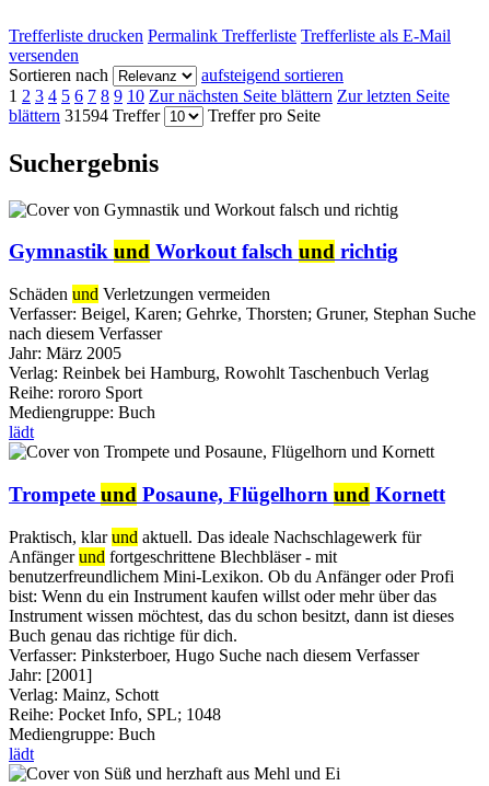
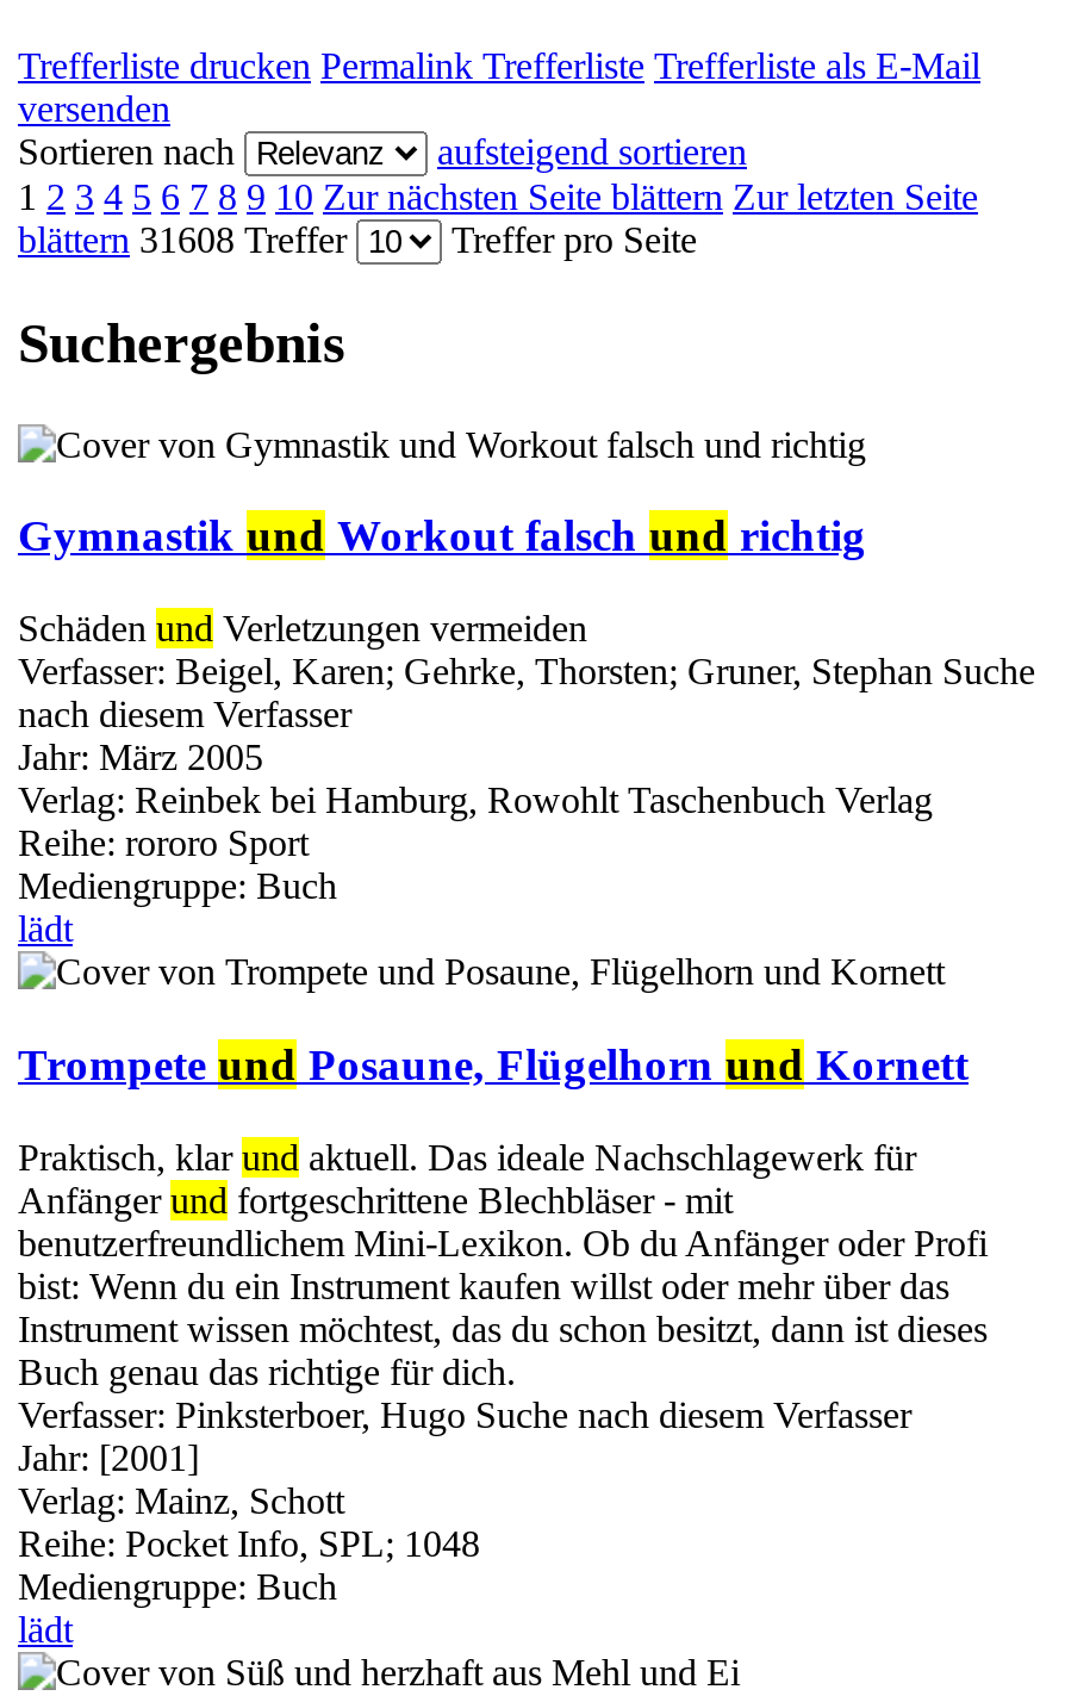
[9,106,160,125] blättern 31594 Treffer -> [18,219,347,260] blättern 31608 Treffer

